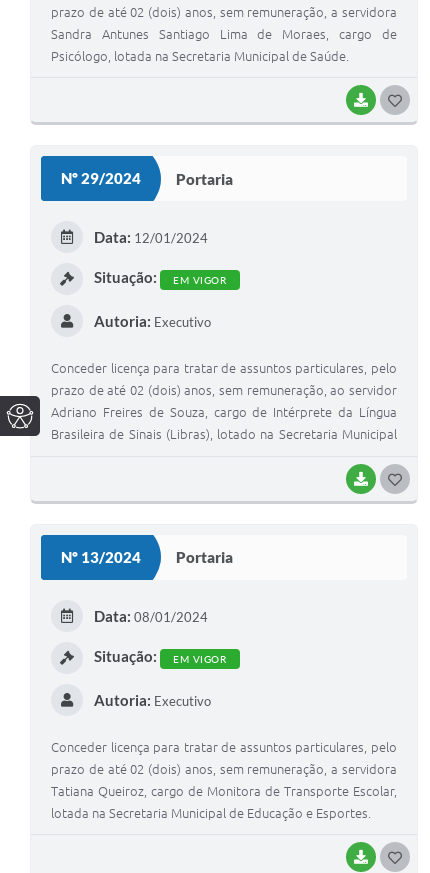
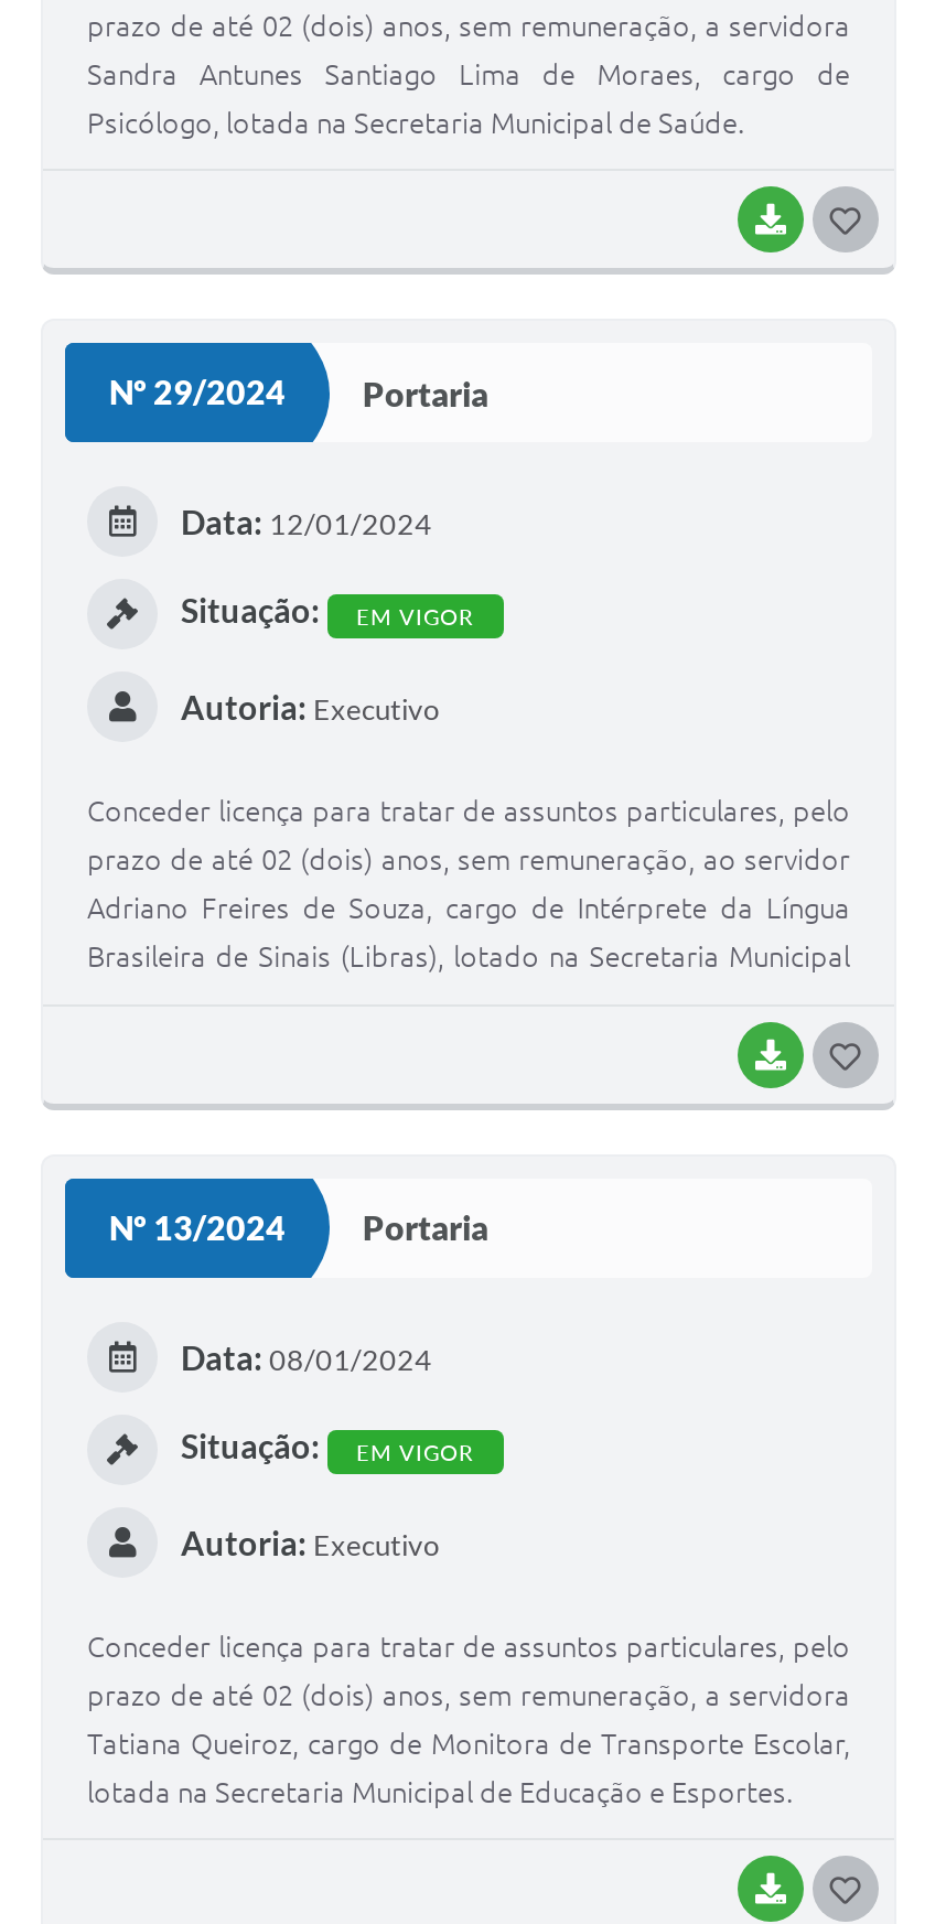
[3,395,41,437] [image] -> none

